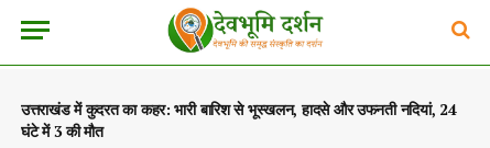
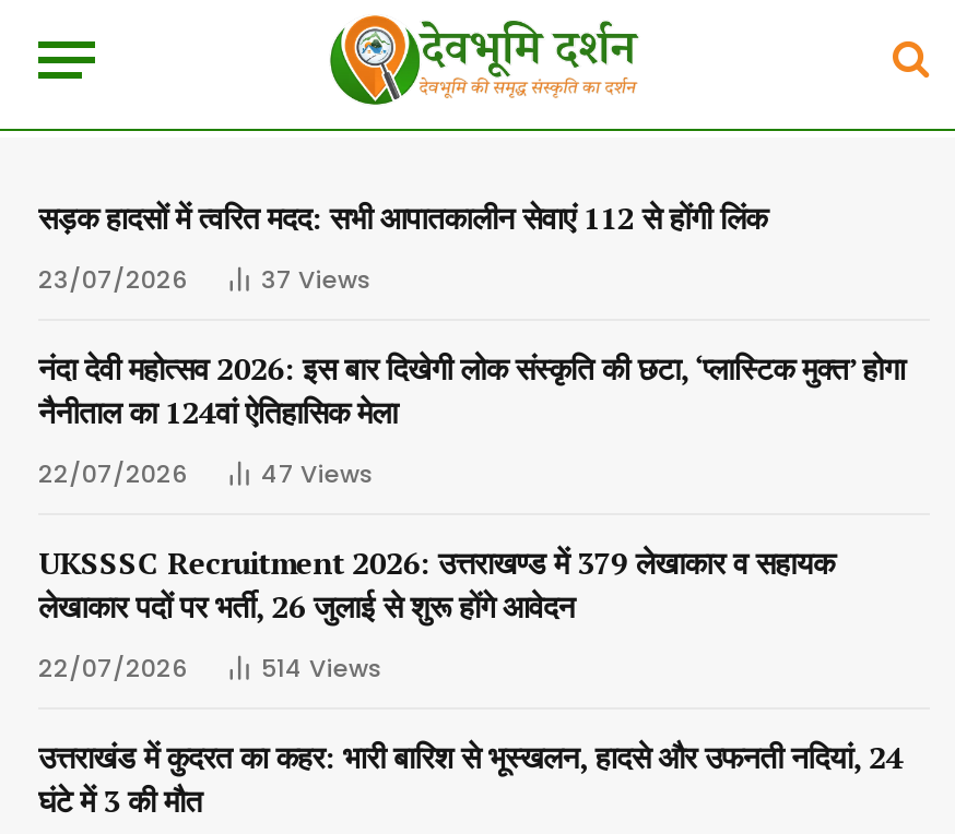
none -> [38,196,905,686] सड़क हादसों में त्वरित मदद: सभी आपातकालीन सेवाएं 112 से होंगी लिंक | 23/07/2026 | 37 Views | नंदा देवी महोत्सव 2026: इस बार दिखेगी लोक संस्कृति की छटा, ‘प्लास्टिक मुक्त’ होगा | नैनीताल का 124वां ऐतिहासिक मेला | 22/07/2026 | 47 Views | UKSSSC Recruitment 2026: उत्तराखण्ड में 379 लेखाकार व सहायक | लेखाकार पदों पर भर्ती, 26 जुलाई से शुरू होंगे आवेदन | 22/07/2026 | 514 Views

